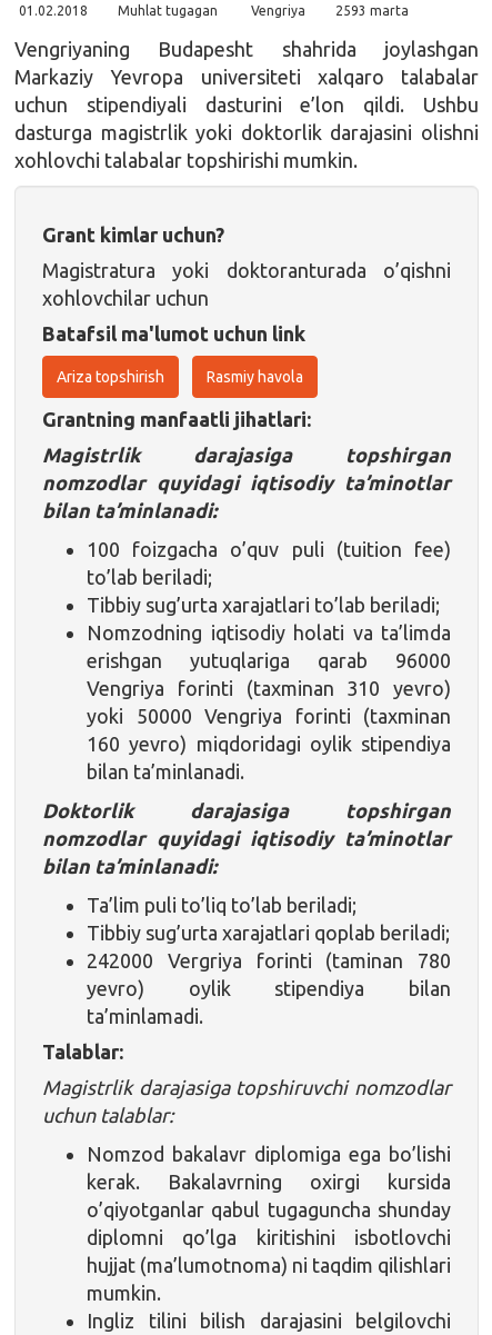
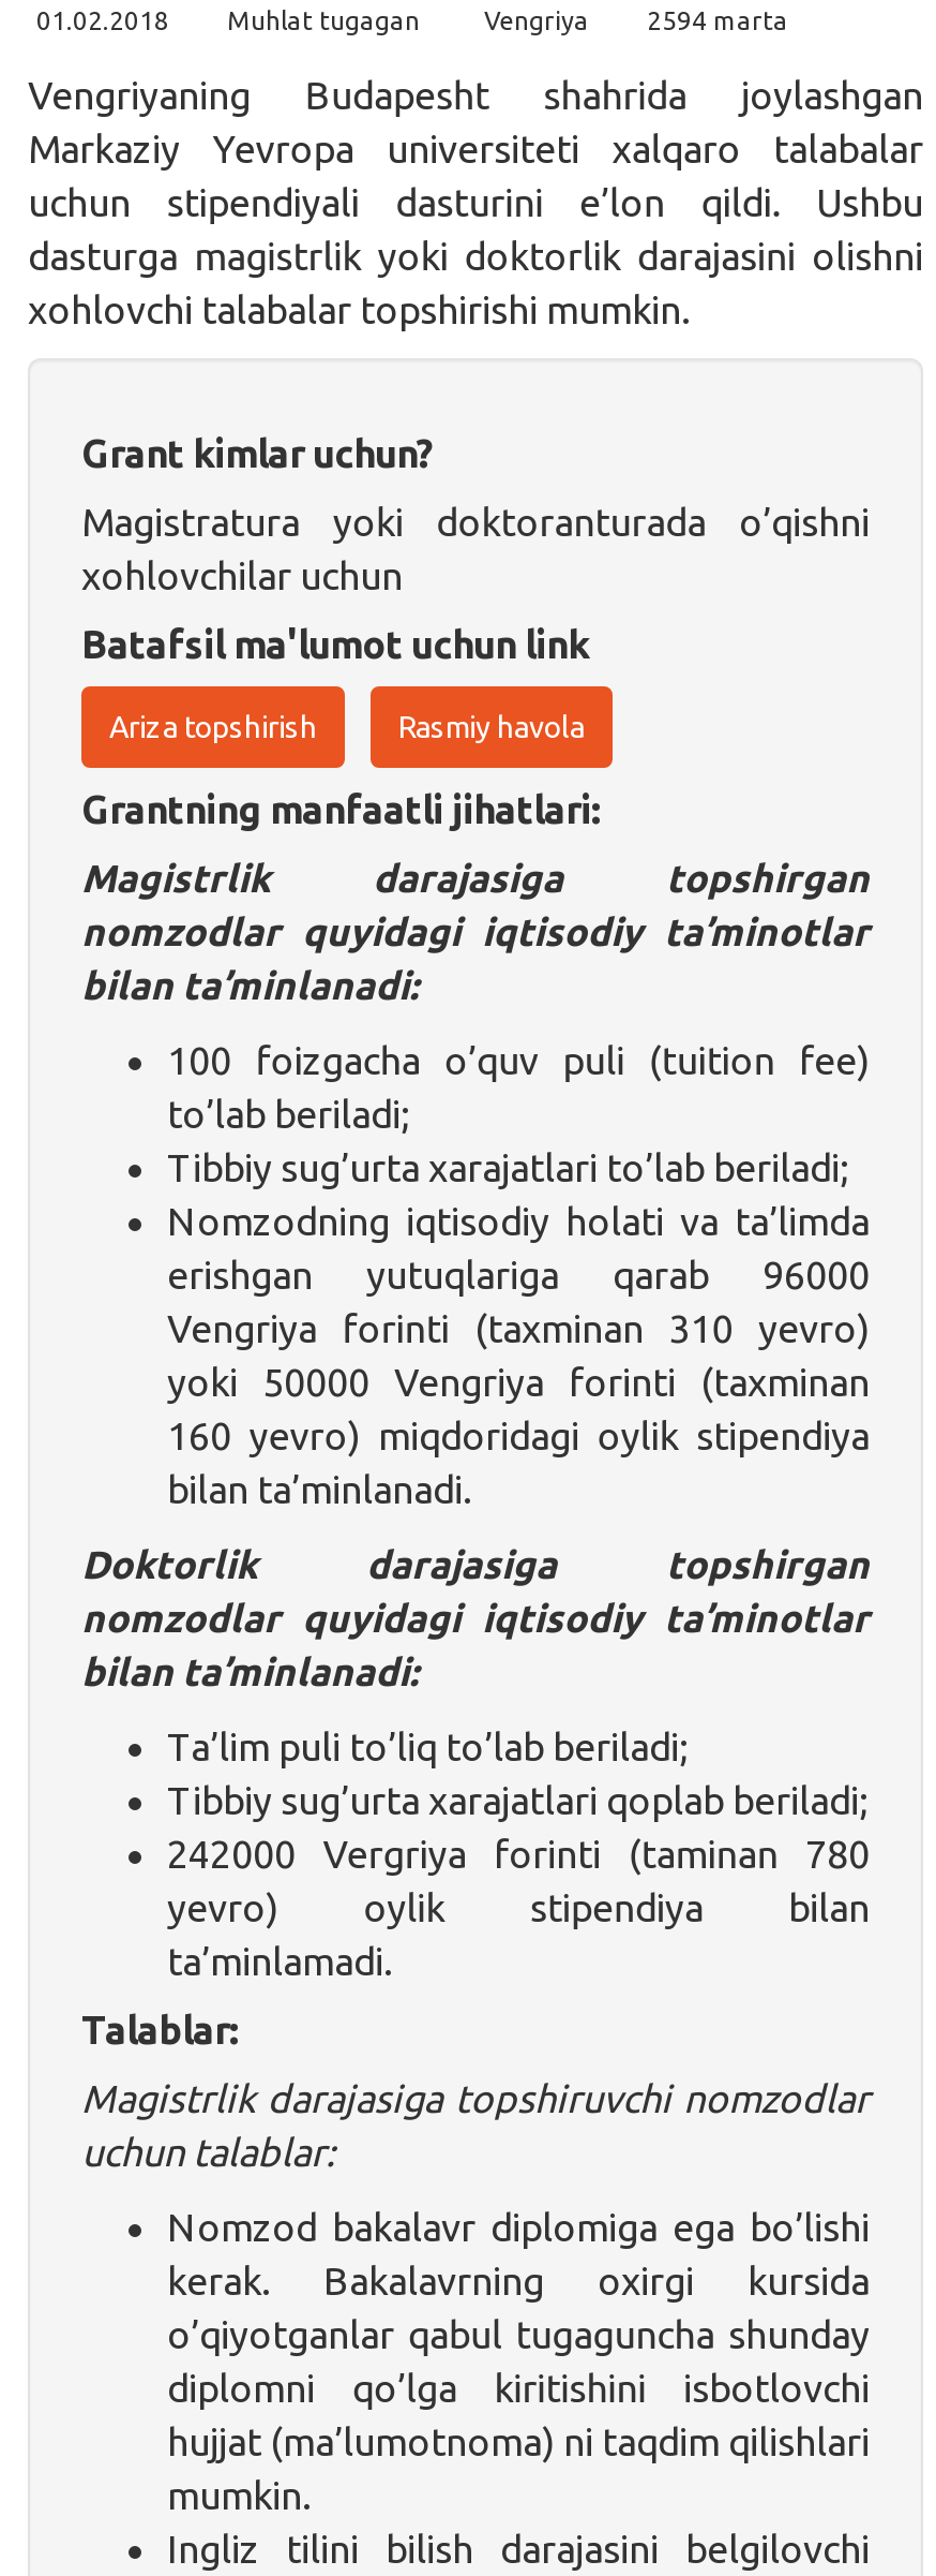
[335,3,409,18] 2593 marta -> [647,6,788,34] 2594 marta

